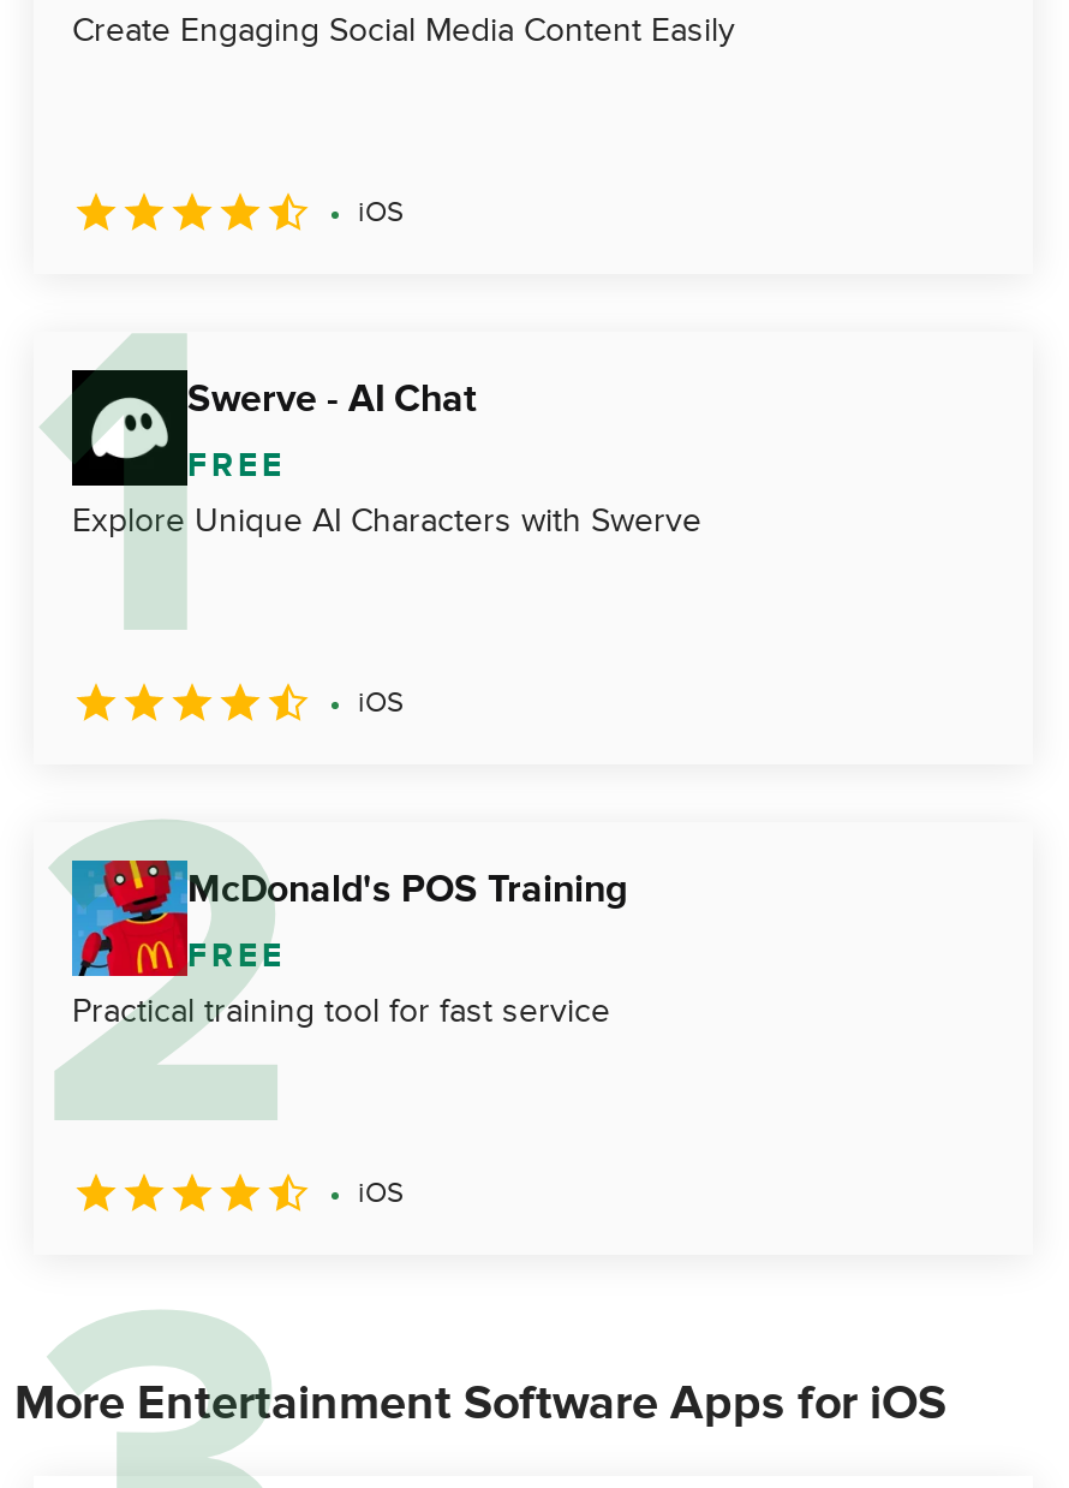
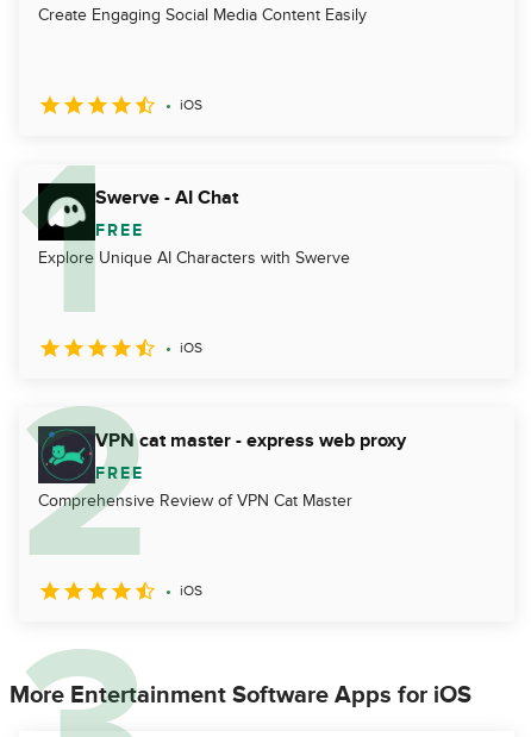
[70,858,627,974] [image] | McDonald's POS Training -> [37,425,406,482] [image] | VPN cat master - express web proxy
[72,990,610,1031] Practical training tool for fast service -> [38,491,352,511] Comprehensive Review of VPN Cat Master

